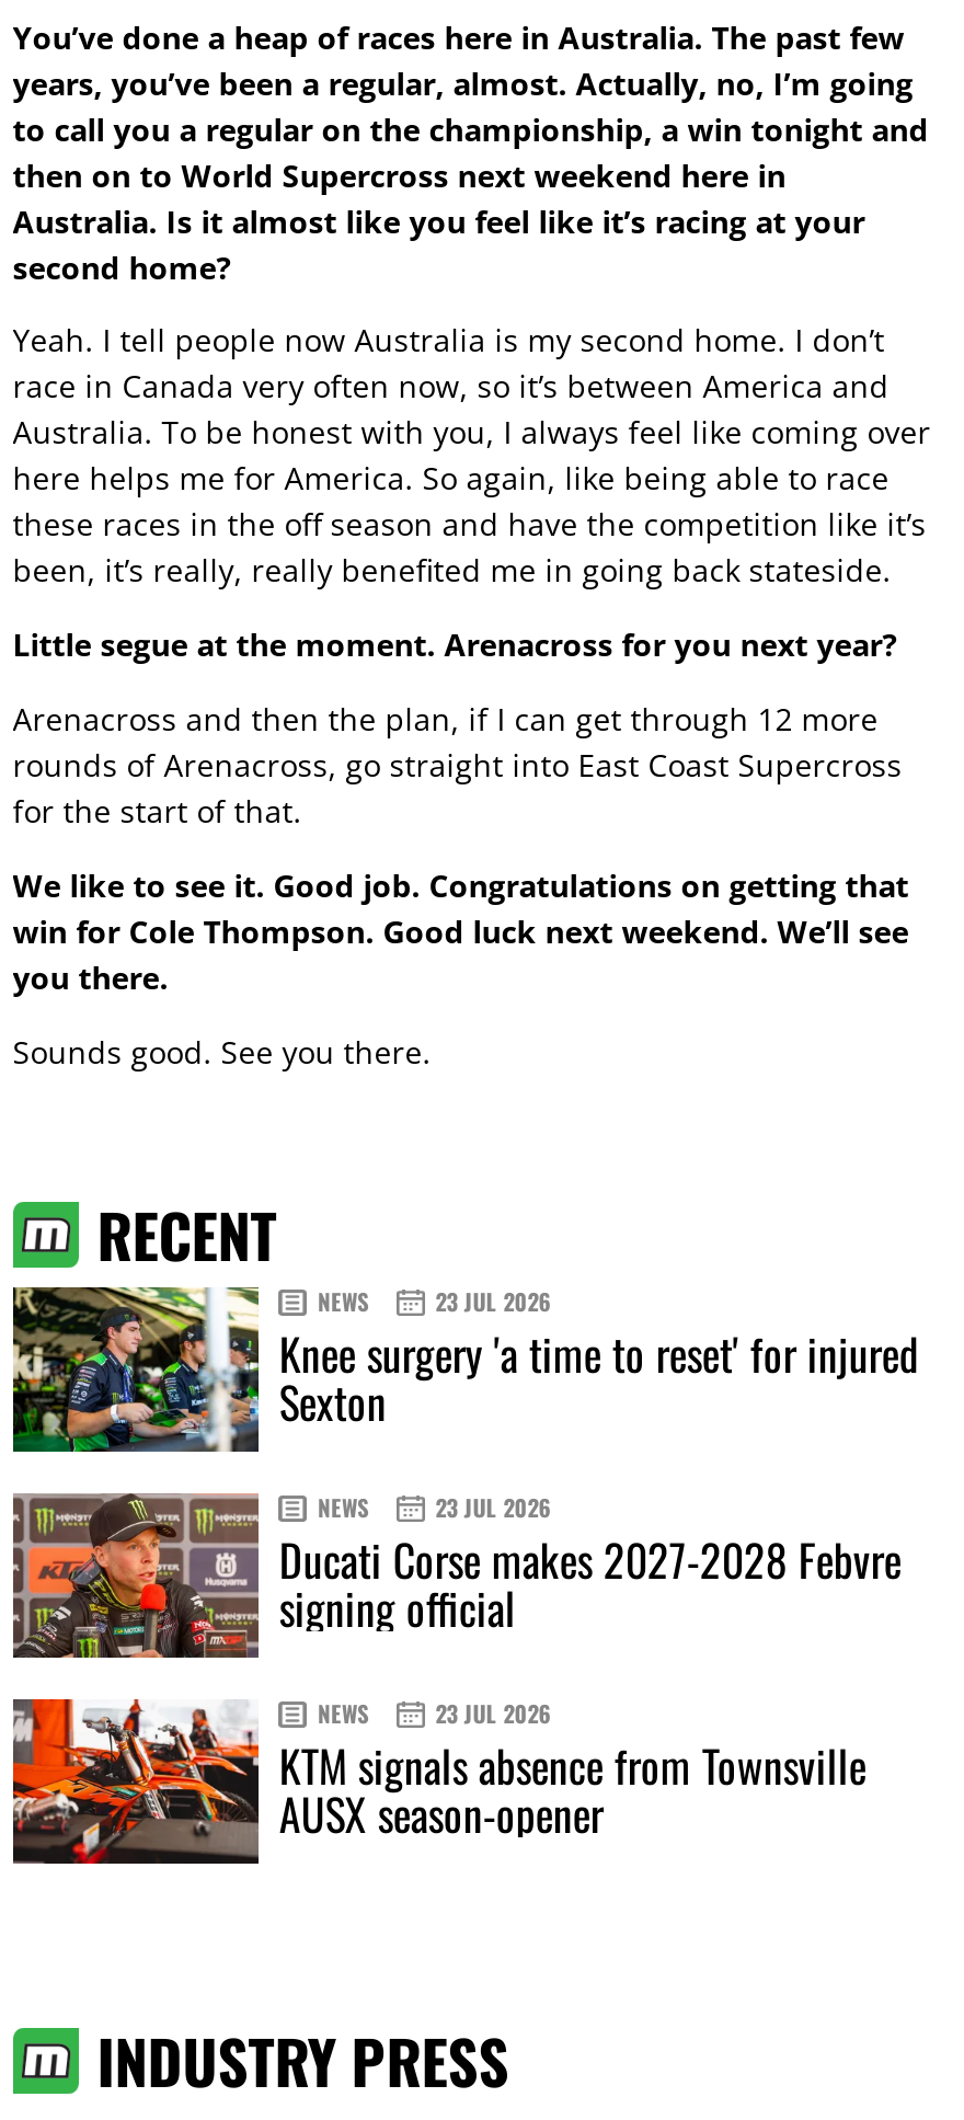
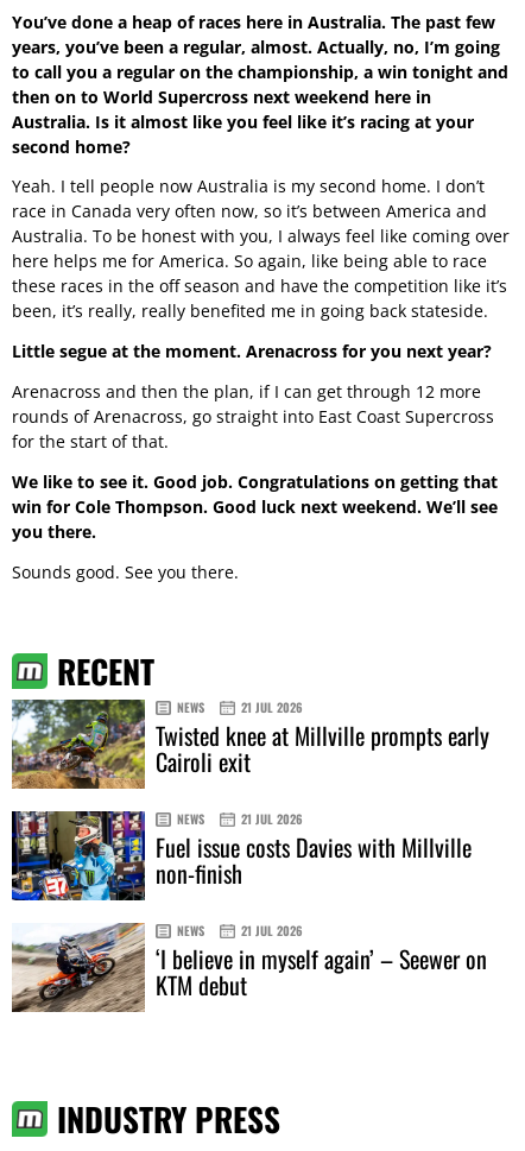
[11,1285,919,1454] [image] | 23 JUL 2026 | Knee surgery 'a time to reset' for injured | Sexton -> [11,698,490,790] [image] | 21 JUL 2026 | Twisted knee at Millville prompts early | Cairoli exit
[11,1492,901,1660] [image] | 23 JUL 2026 | Ducati Corse makes 2027-2028 Febvre | signing official -> [11,810,472,902] [image] | 21 JUL 2026 | Fuel issue costs Davies with Millville | non-finish
[11,1697,866,1866] [image] | 23 JUL 2026 | KTM signals absence from Townsville | AUSX season-opener -> [11,922,487,1013] [image] | 21 JUL 2026 | ‘I believe in myself again’ – Seewer on | KTM debut

